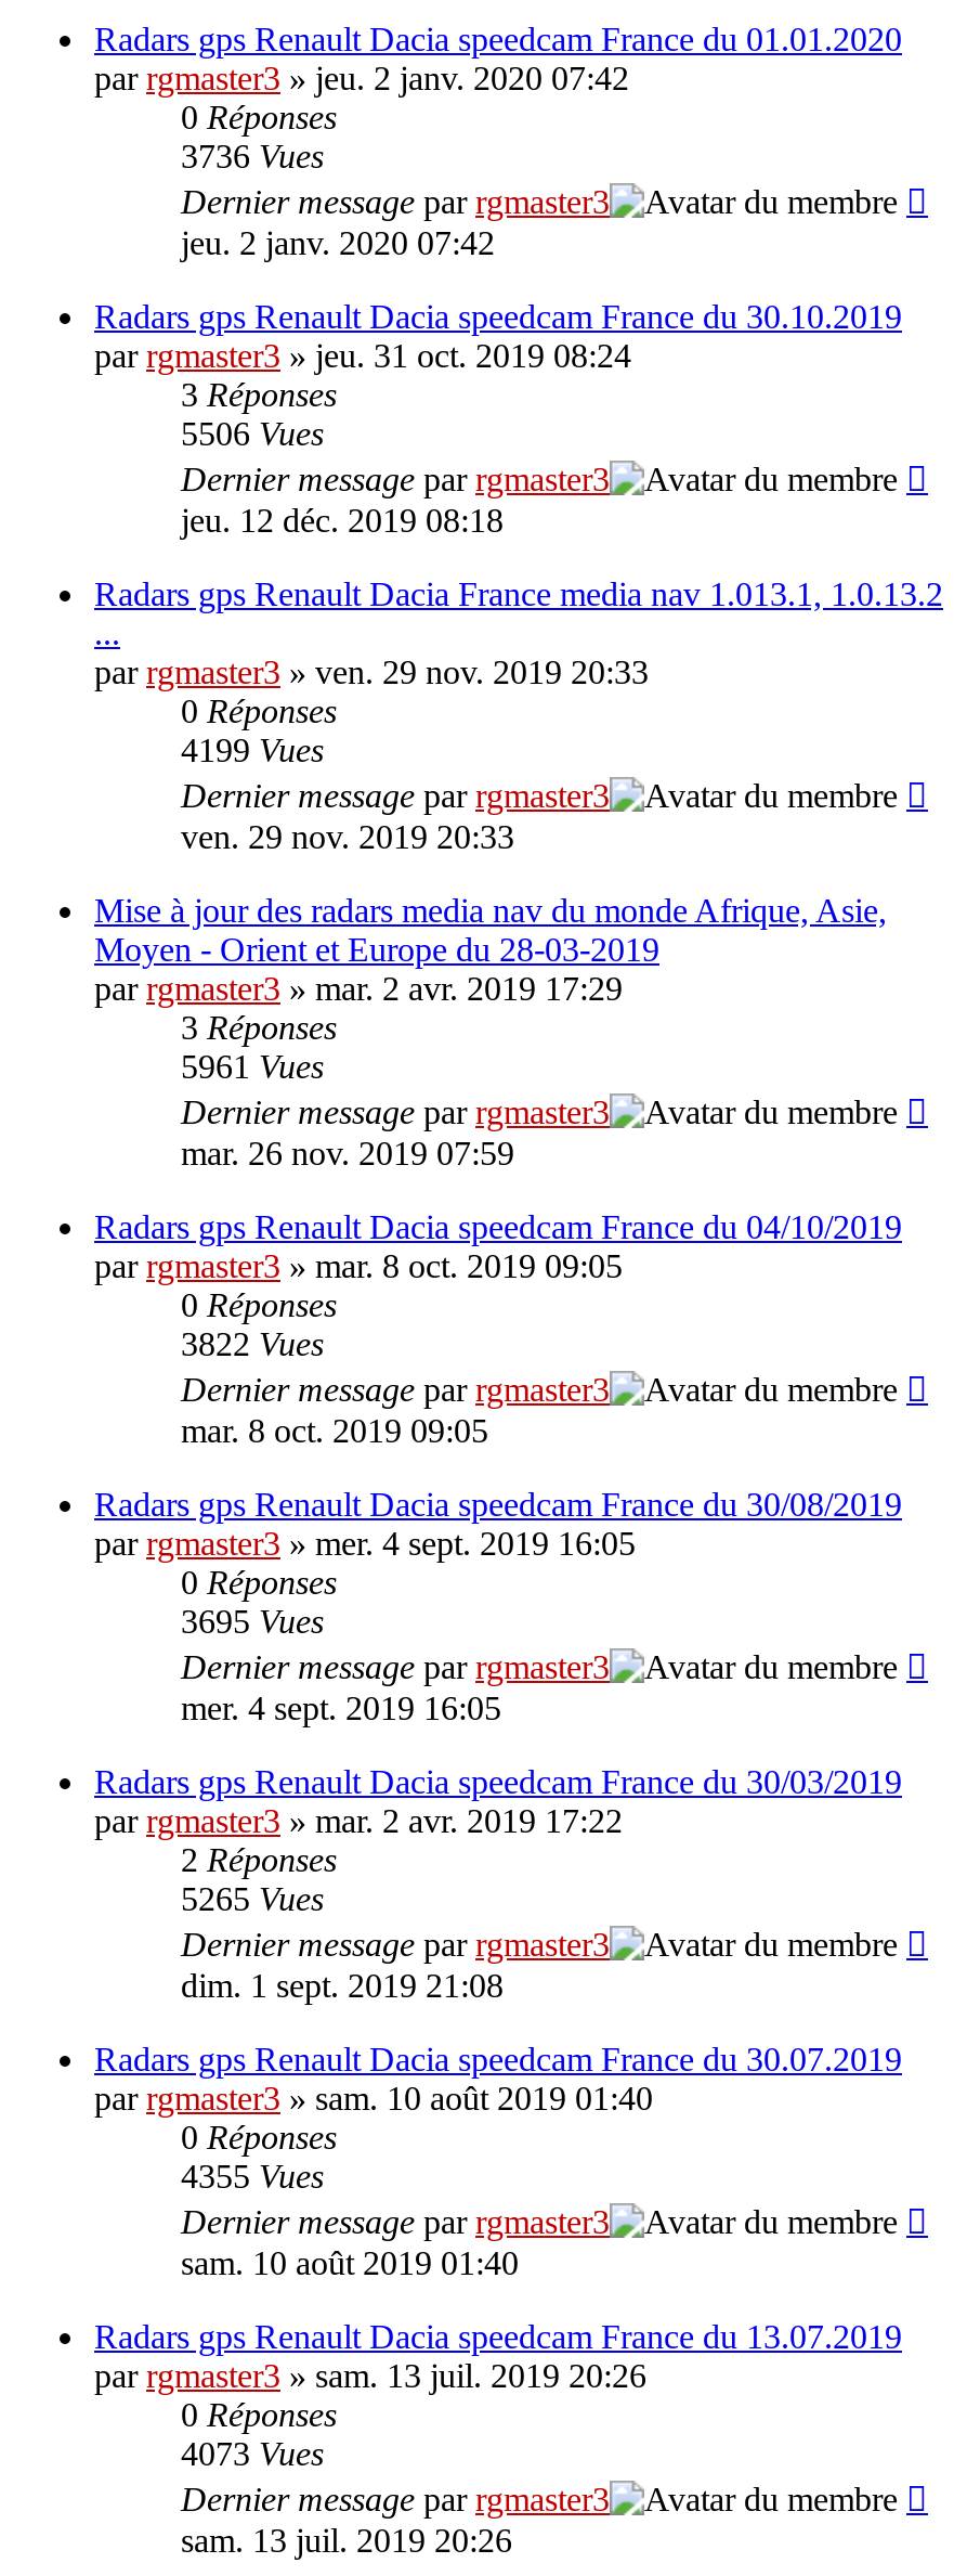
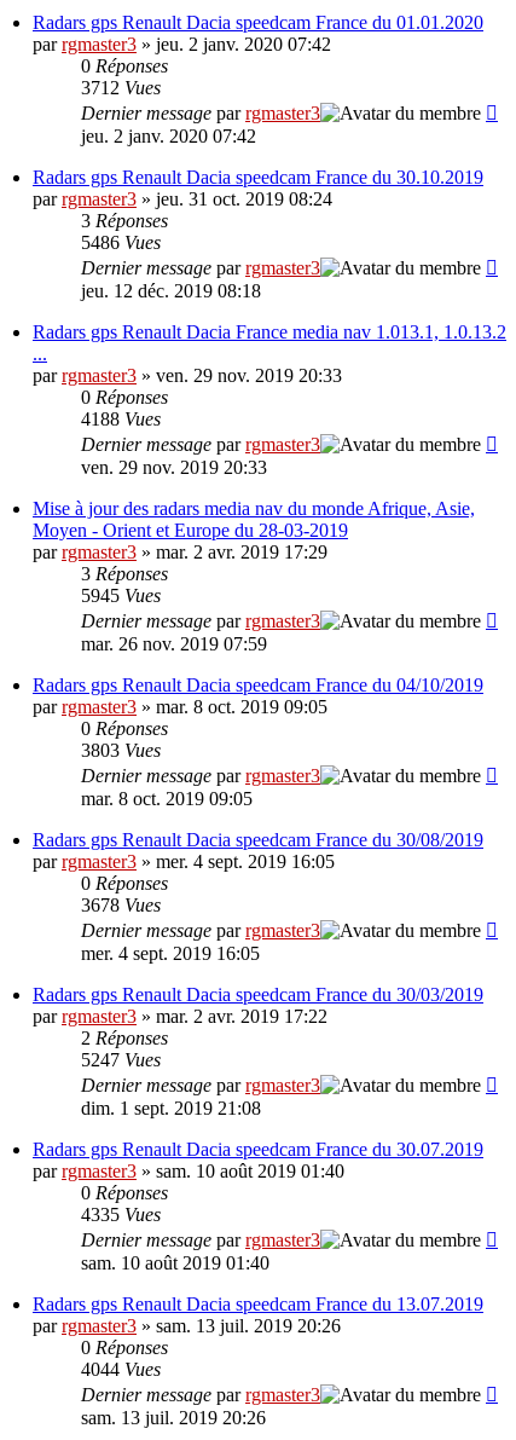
[181,137,324,174] 3736 Vues -> [81,77,161,98] 3712 Vues
[181,415,324,452] 5506 Vues -> [81,232,161,253] 5486 Vues
[181,731,324,768] 4199 Vues -> [81,409,161,429] 4188 Vues
[181,1048,324,1085] 5961 Vues -> [81,585,161,606] 5945 Vues
[181,1325,324,1362] 3822 Vues -> [81,740,161,760] 3803 Vues
[181,1603,324,1639] 3695 Vues -> [81,895,161,915] 3678 Vues
[181,1880,324,1917] 5265 Vues -> [81,1049,161,1070] 5247 Vues
[181,2157,324,2194] 4355 Vues -> [81,1204,161,1225] 4335 Vues
[181,2435,324,2472] 4073 Vues -> [81,1359,161,1379] 4044 Vues

